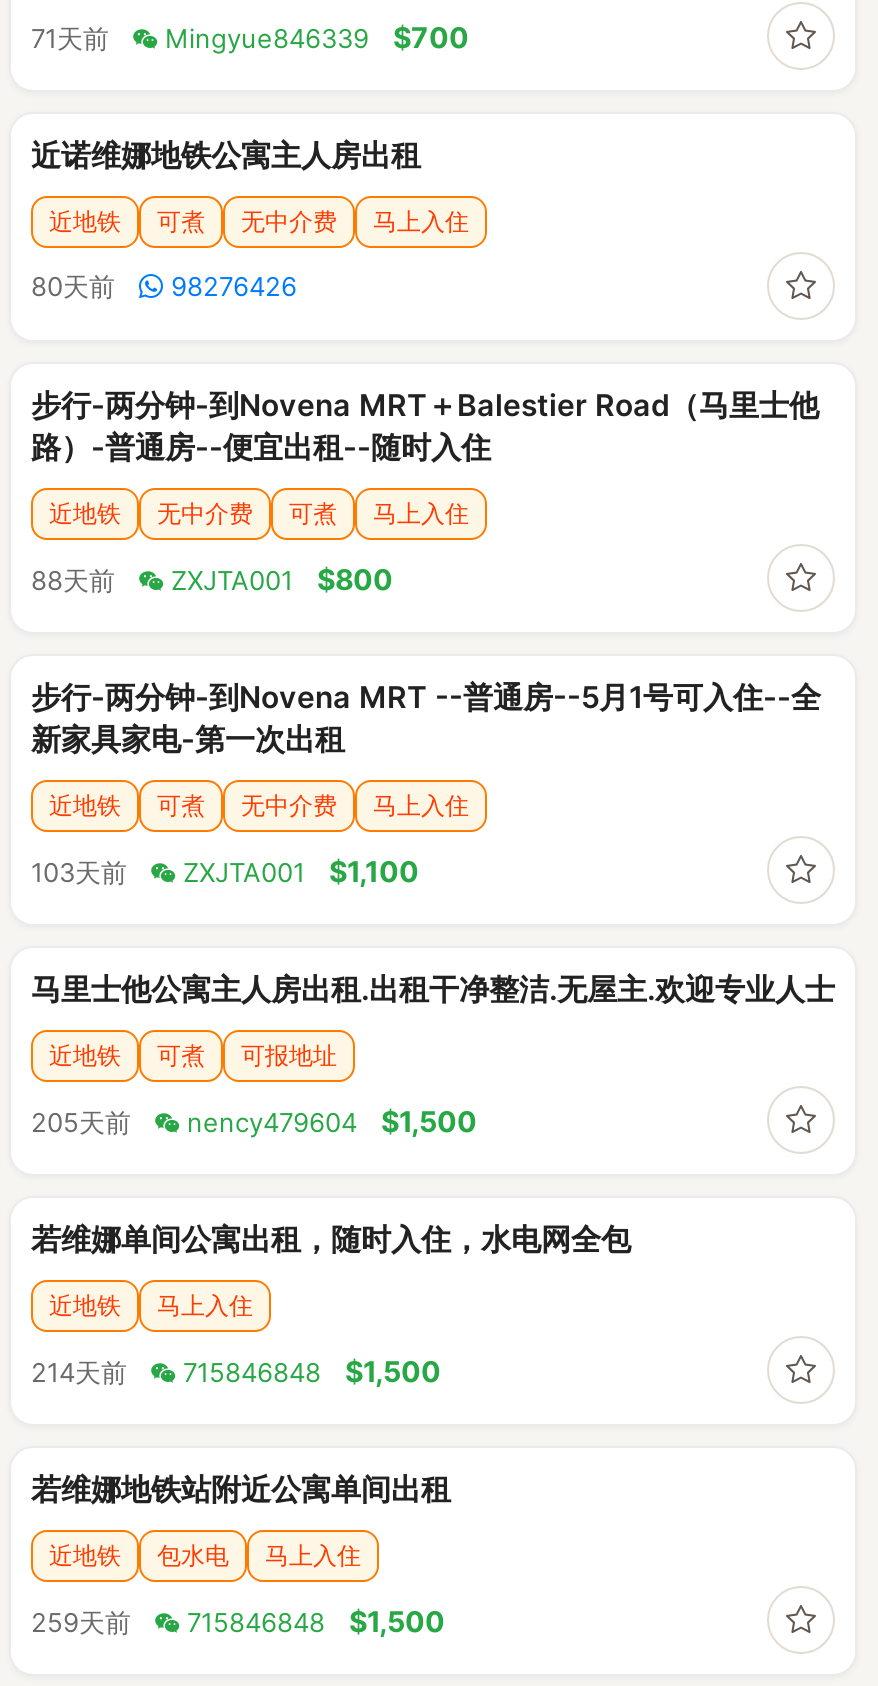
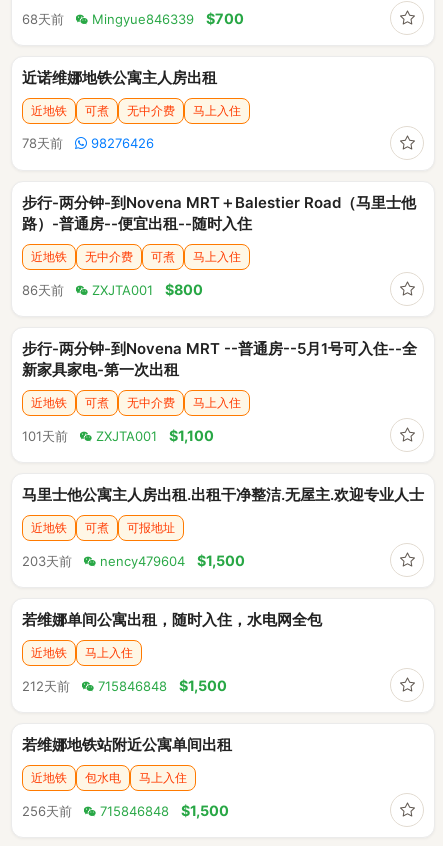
[31,19,469,53] 71天前 Mingyue846339 $700 -> [22,9,244,26] 68天前 Mingyue846339 $700
[31,269,297,301] 80天前 98276426 -> [22,134,154,150] 78天前 98276426
[31,561,393,595] 88天前 ZXJTA001 $800 -> [22,280,203,297] 86天前 ZXJTA001 $800
[31,853,419,887] 103天前 ZXJTA001 $1,100 -> [22,426,214,443] 101天前 ZXJTA001 $1,100
[31,1103,477,1137] 205天前 nency479604 $1,500 -> [22,551,245,568] 203天前 nency479604 $1,500
[31,1353,441,1387] 214天前 715846848 $1,500 -> [22,676,227,693] 212天前 715846848 $1,500
[31,1603,445,1637] 259天前 715846848 $1,500 -> [22,801,229,818] 256天前 715846848 $1,500

